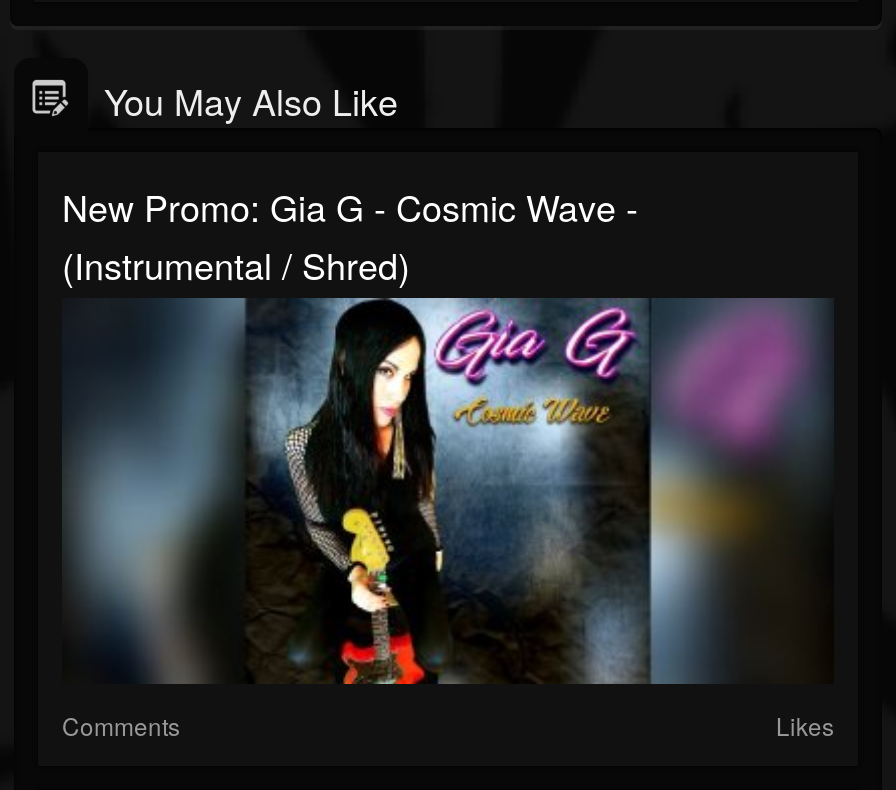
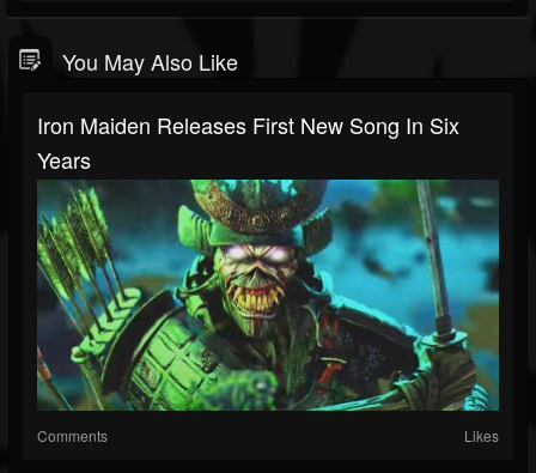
[62,180,638,290] New Promo: Gia G - Cosmic Wave - | (Instrumental / Shred) -> [37,109,459,175] Iron Maiden Releases First New Song In Six | Years
[62,296,834,686] [image] -> [36,178,500,412] [image]

